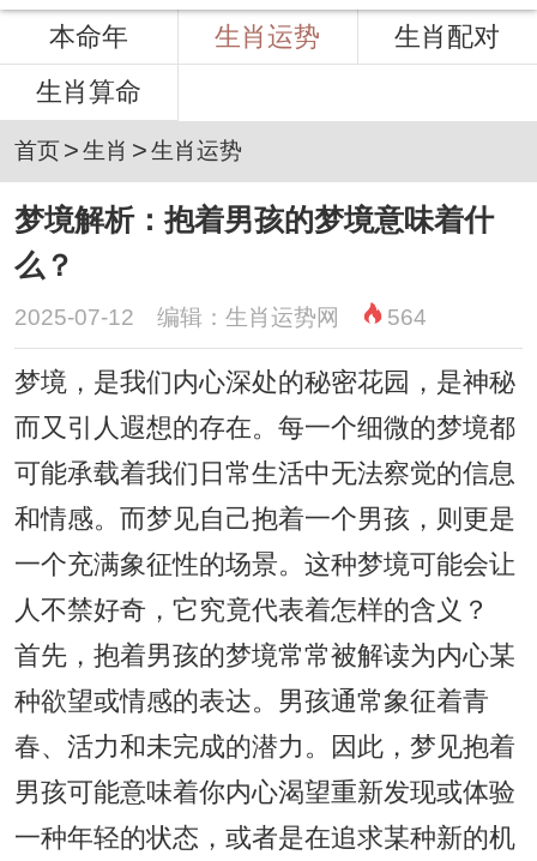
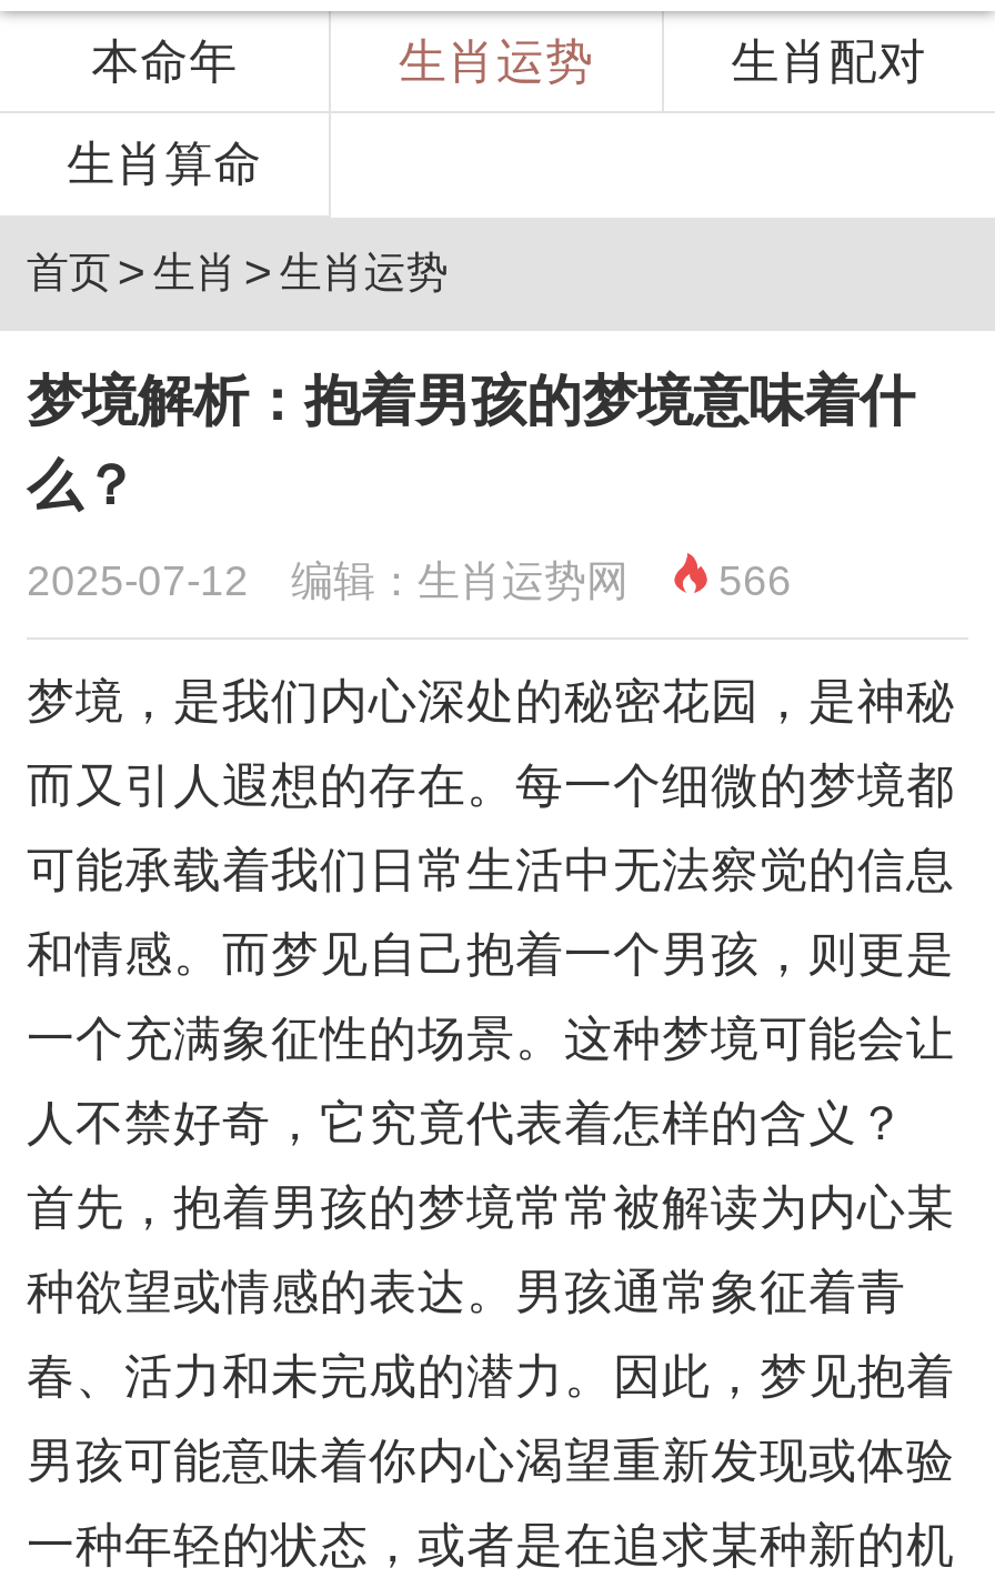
[14,304,427,329] 2025-07-12 编辑：生肖运势网 564 -> [26,557,792,603] 2025-07-12 编辑：生肖运势网 566

